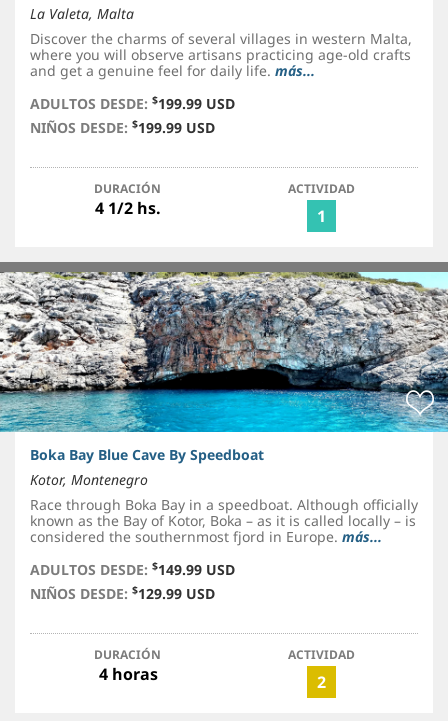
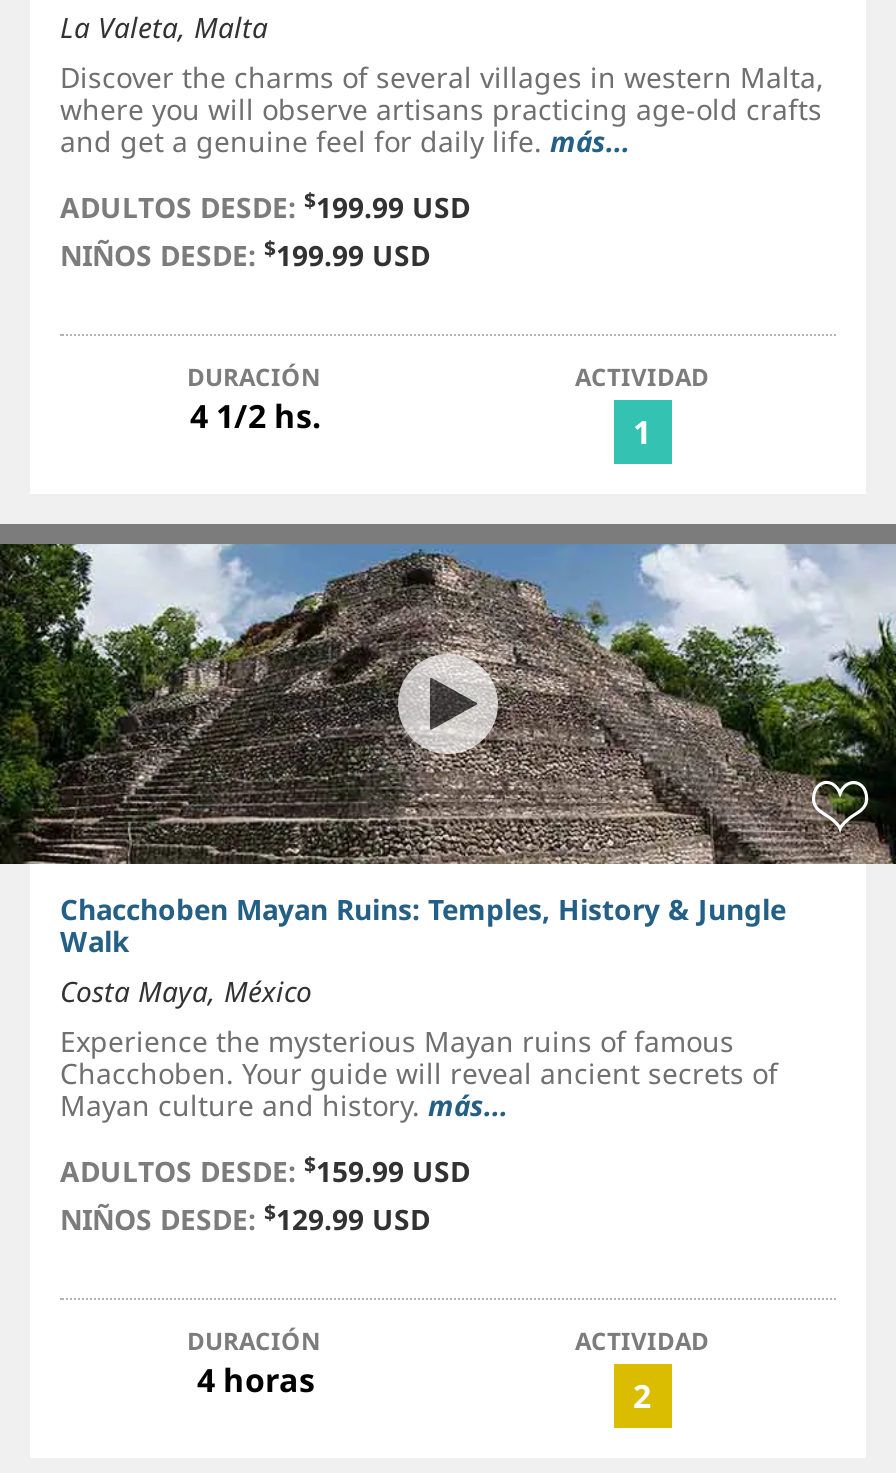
[3,271,445,546] [image] | Boka Bay Blue Cave By Speedboat | Kotor, Montenegro | Race through Boka Bay in a speedboat. Although officially | known as the Bay of Kotor, Boka – as it is called locally – is | considered the southernmost fjord in Europe. más... -> [6,542,890,1124] [image] | Chacchoben Mayan Ruins: Temples, History & Jungle | Walk | Costa Maya, México | Experience the mysterious Mayan ruins of famous | Chacchoben. Your guide will reveal ancient secrets of | Mayan culture and history. más...
[30,559,235,579] ADULTOS DESDE: $149.99 USD -> [60,1150,470,1190] ADULTOS DESDE: $159.99 USD

